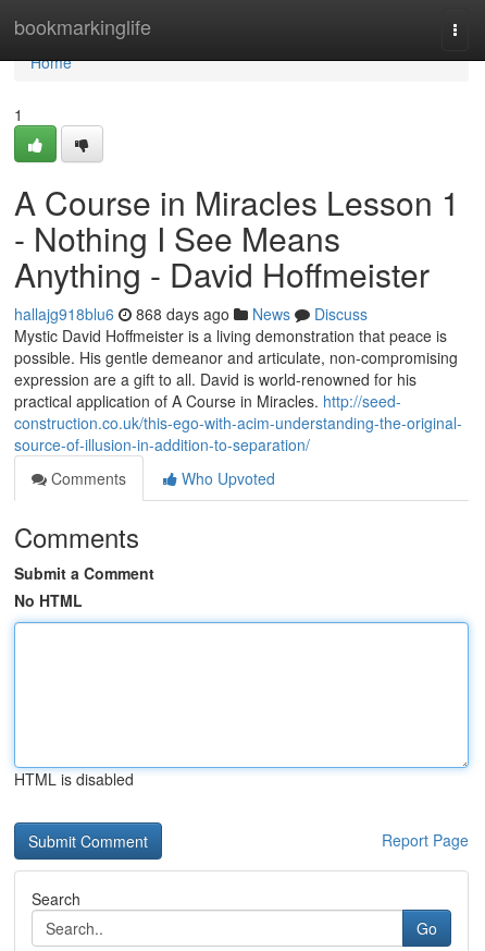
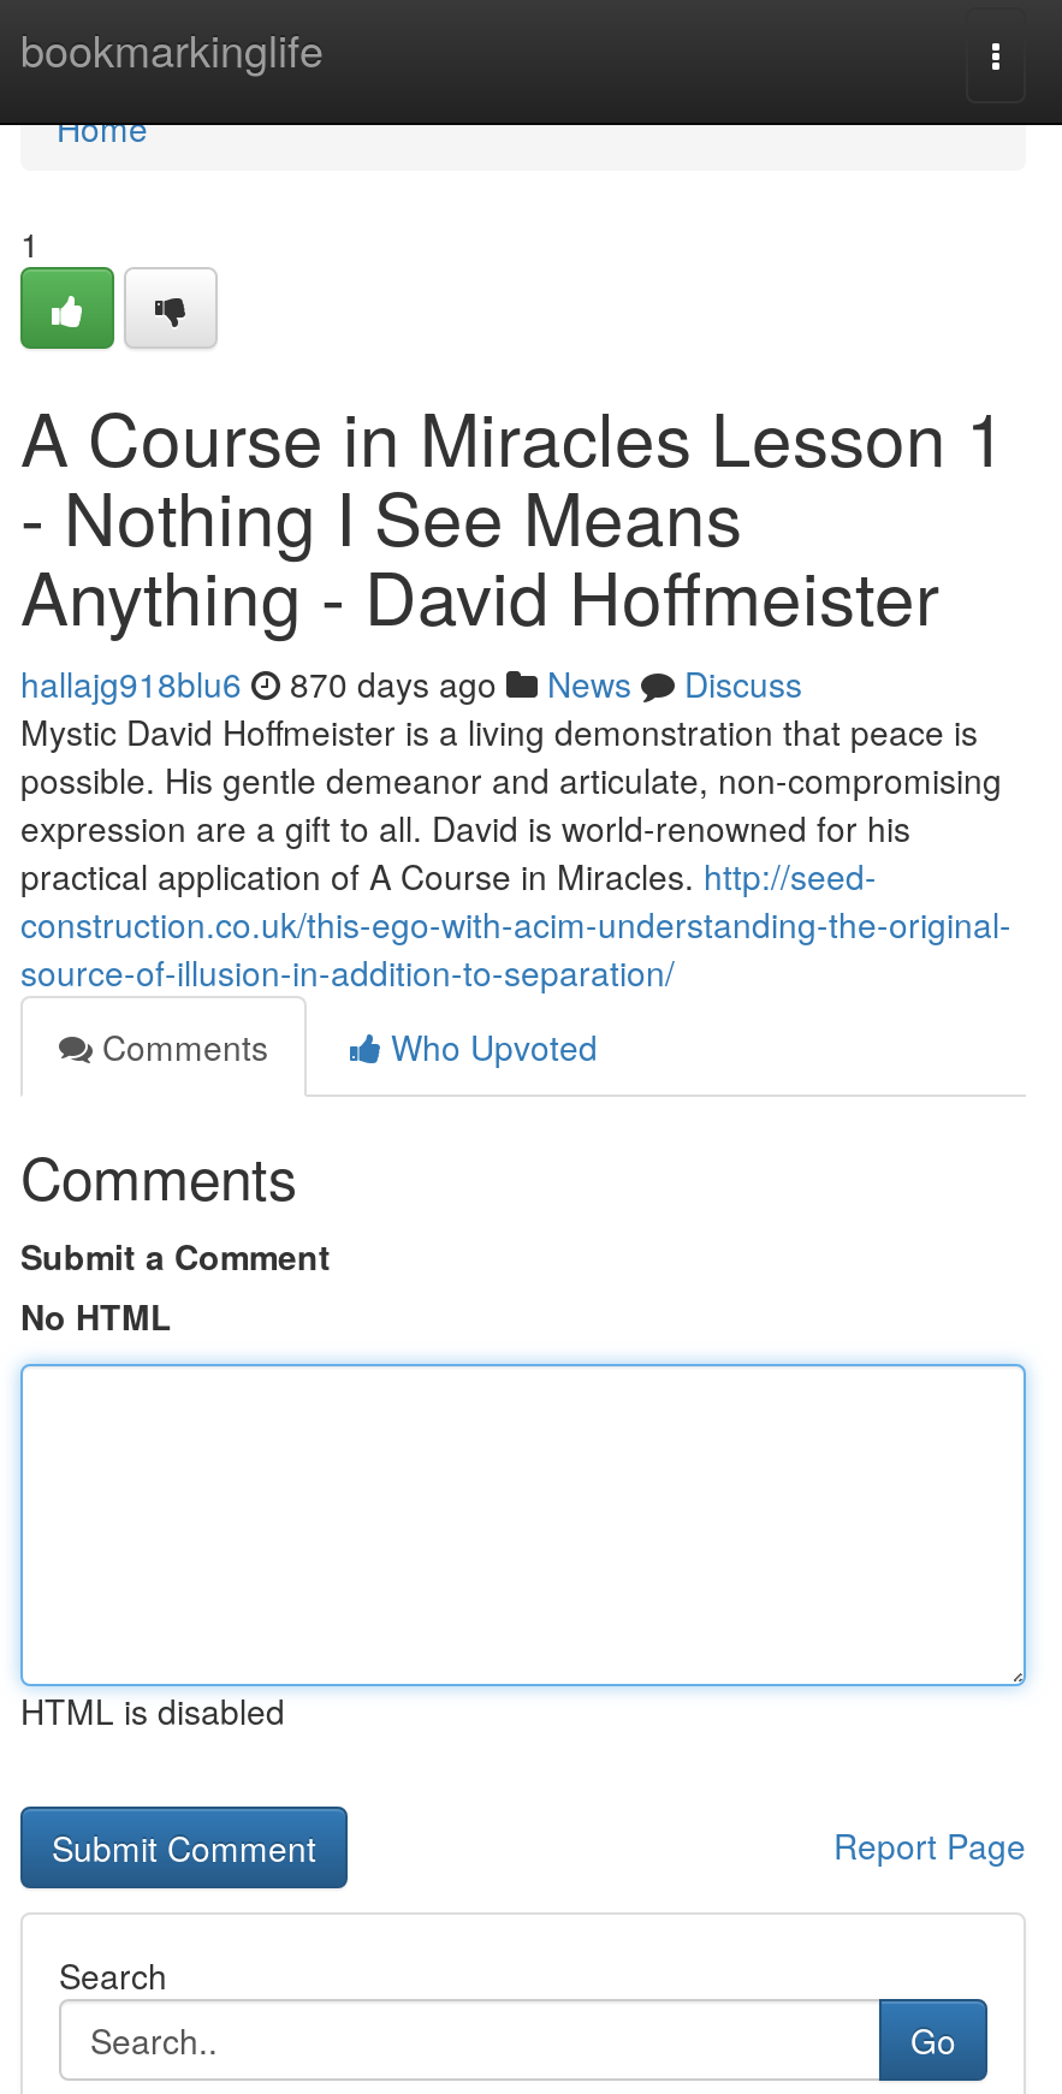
[14,303,368,325] hallajg918blu6 868 days ago News Discuss -> [20,659,802,707] hallajg918blu6 870 days ago News Discuss

